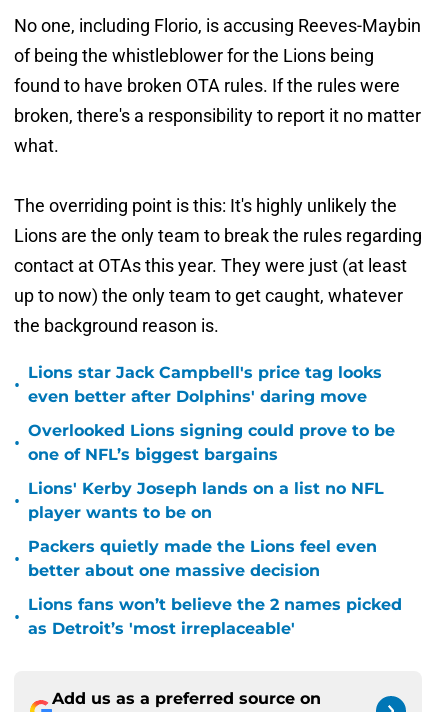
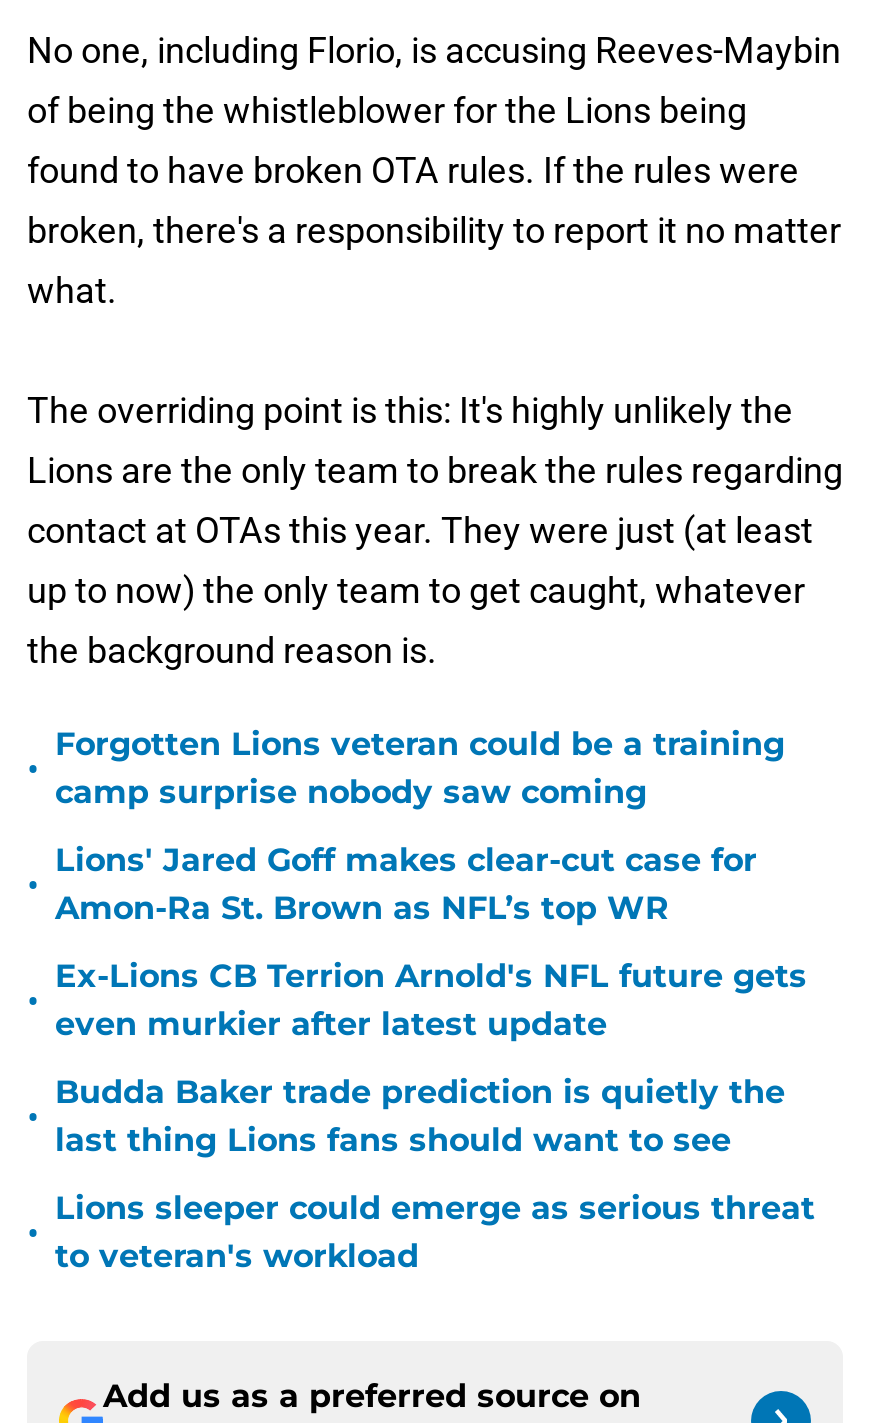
[28,363,382,406] Lions star Jack Campbell's price tag looks | even better after Dolphins' daring move -> [55,725,785,811] Forgotten Lions veteran could be a training | camp surprise nobody saw coming
[28,421,395,464] Overlooked Lions signing could prove to be | one of NFL’s biggest bargains -> [55,841,757,927] Lions' Jared Goff makes clear-cut case for | Amon-Ra St. Brown as NFL’s top WR
[28,479,384,522] Lions' Kerby Joseph lands on a list no NFL | player wants to be on -> [55,957,807,1043] Ex-Lions CB Terrion Arnold's NFL future gets | even murkier after latest update
[28,537,377,580] Packers quietly made the Lions feel even | better about one massive decision -> [55,1073,785,1159] Budda Baker trade prediction is quietly the | last thing Lions fans should want to see
[28,595,402,638] Lions fans won’t believe the 2 names picked | as Detroit’s 'most irreplaceable' -> [55,1189,815,1275] Lions sleeper could emerge as serious threat | to veteran's workload

